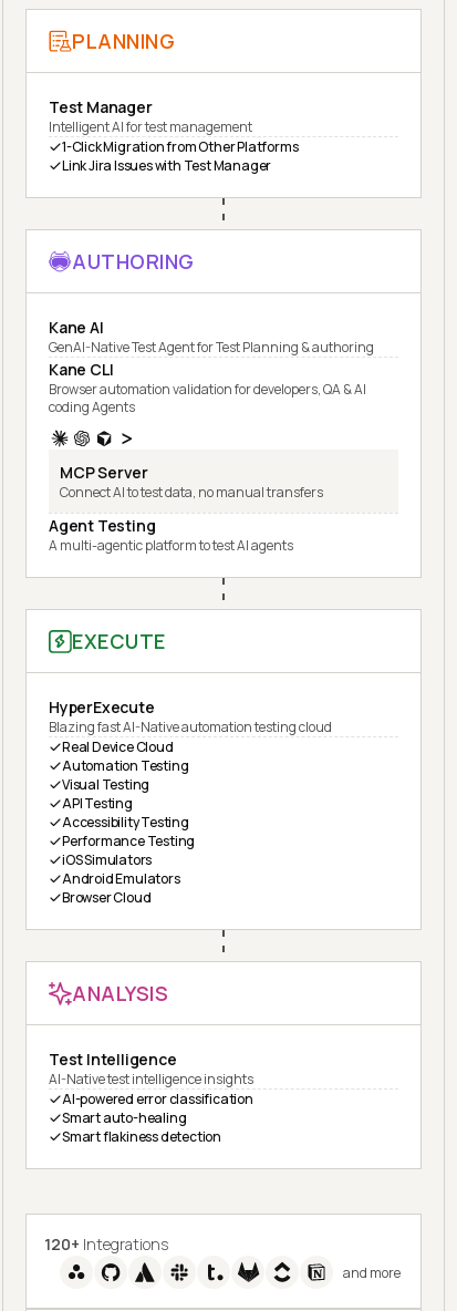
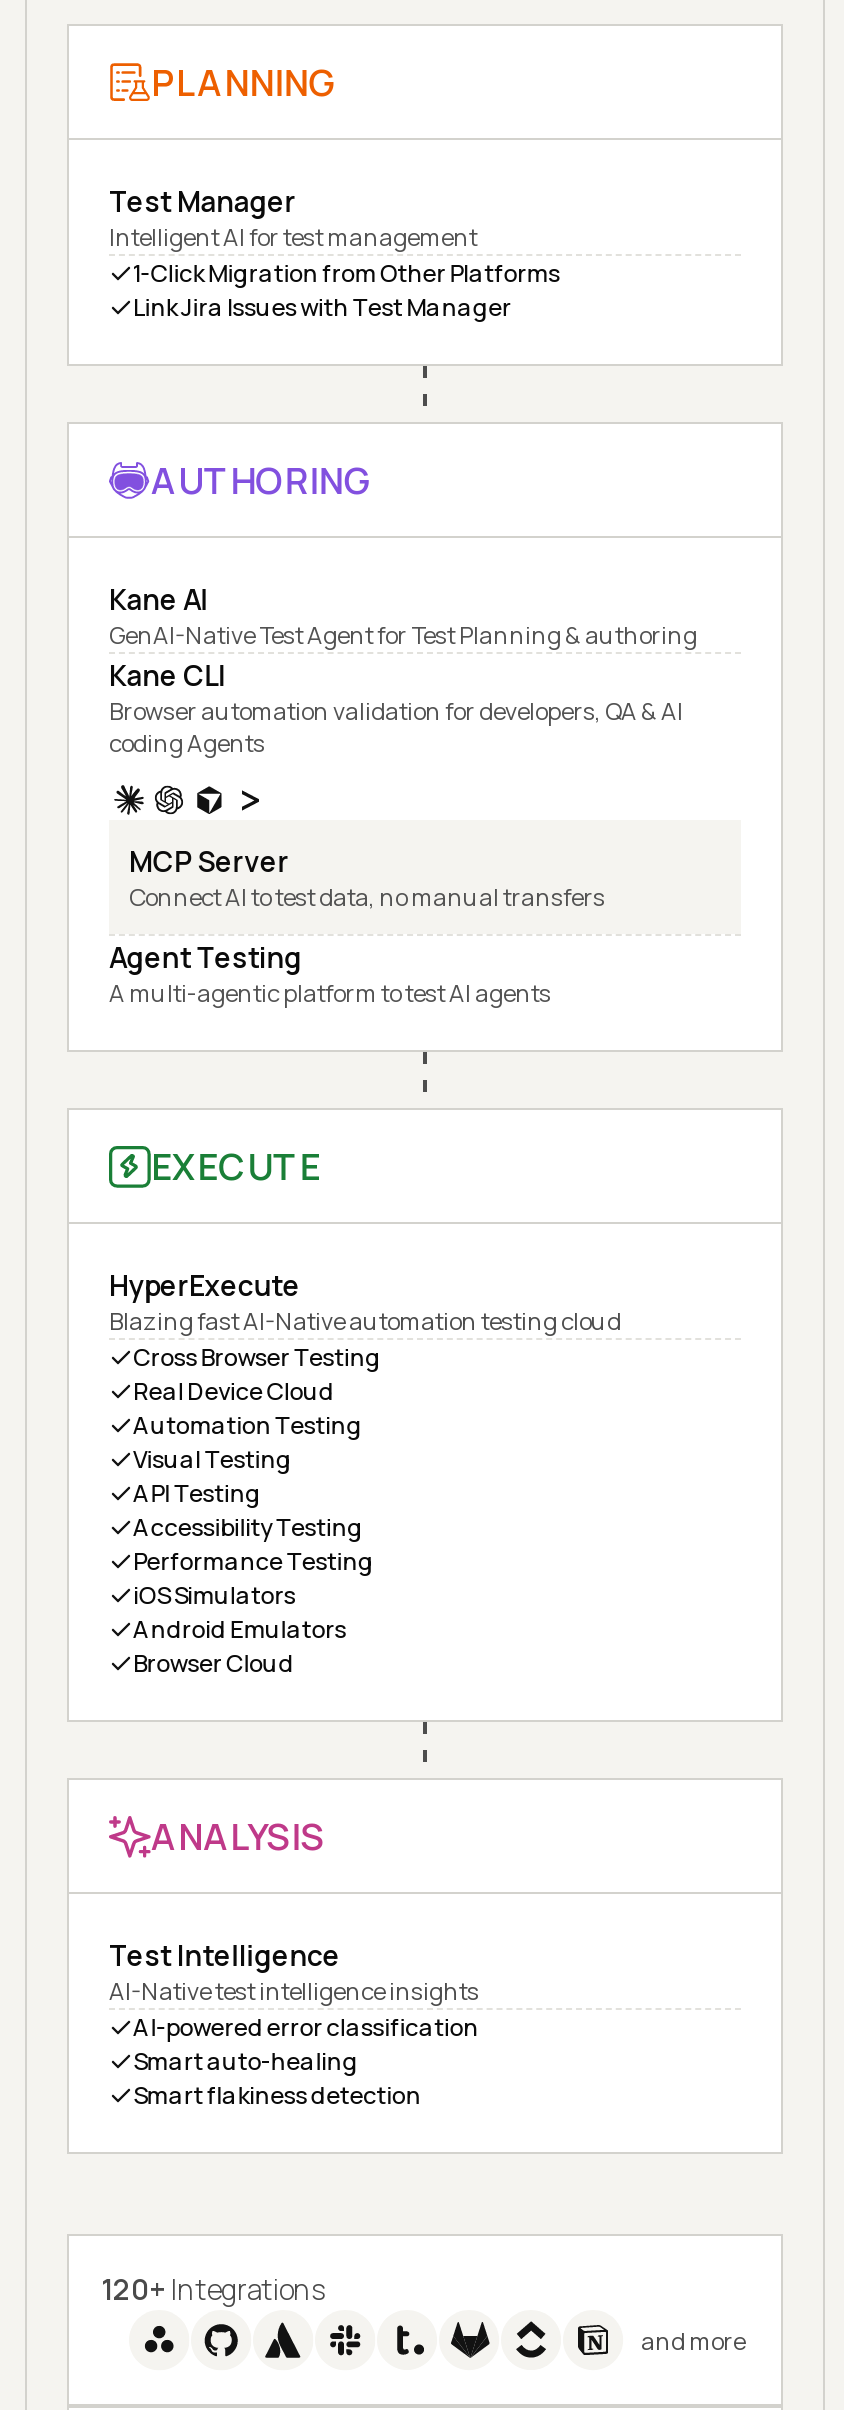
none -> [133,1340,381,1374] Cross Browser Testing

